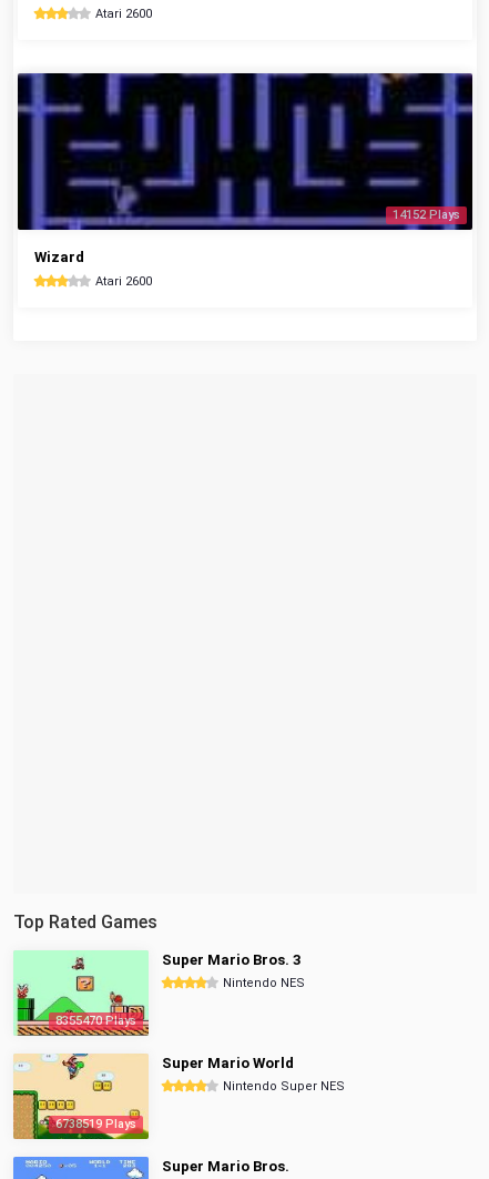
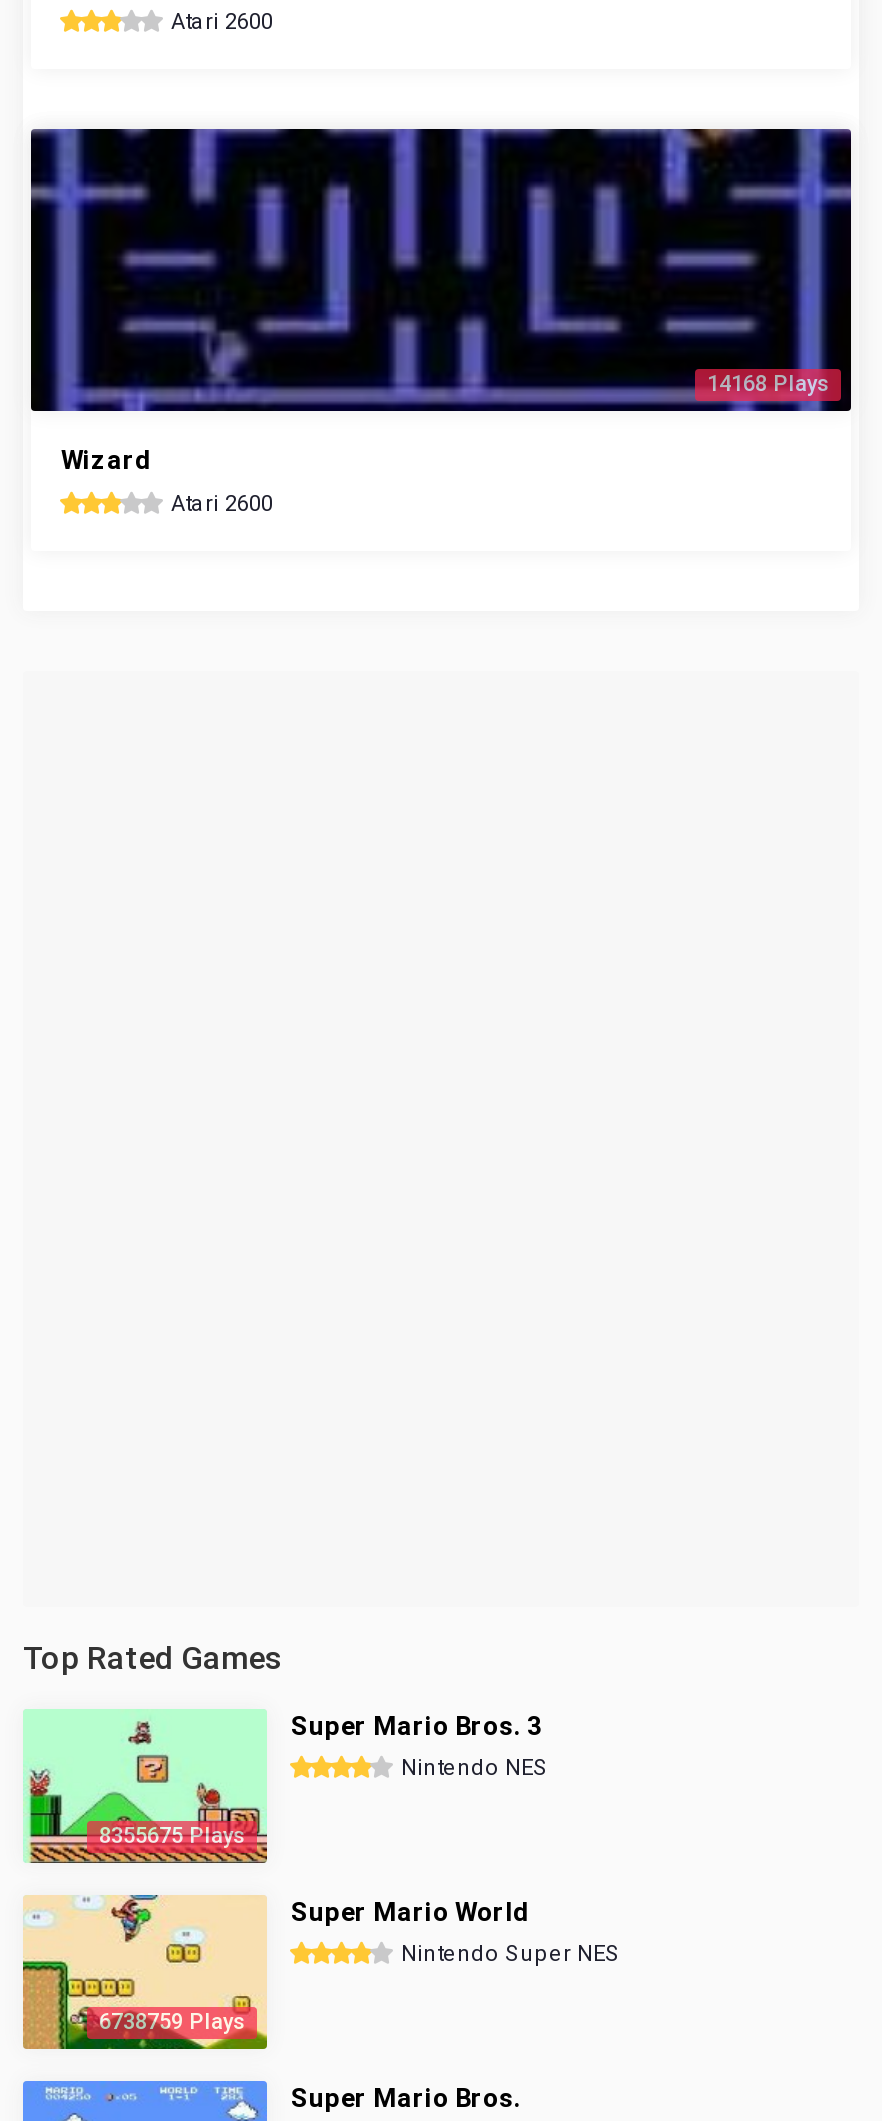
[393,208,460,222] 14152 Plays -> [707,371,829,397] 14168 Plays
[55,1014,136,1028] 8355470 Plays -> [99,1823,245,1849] 8355675 Plays
[55,1117,136,1131] 6738519 Plays -> [99,2009,245,2035] 6738759 Plays

